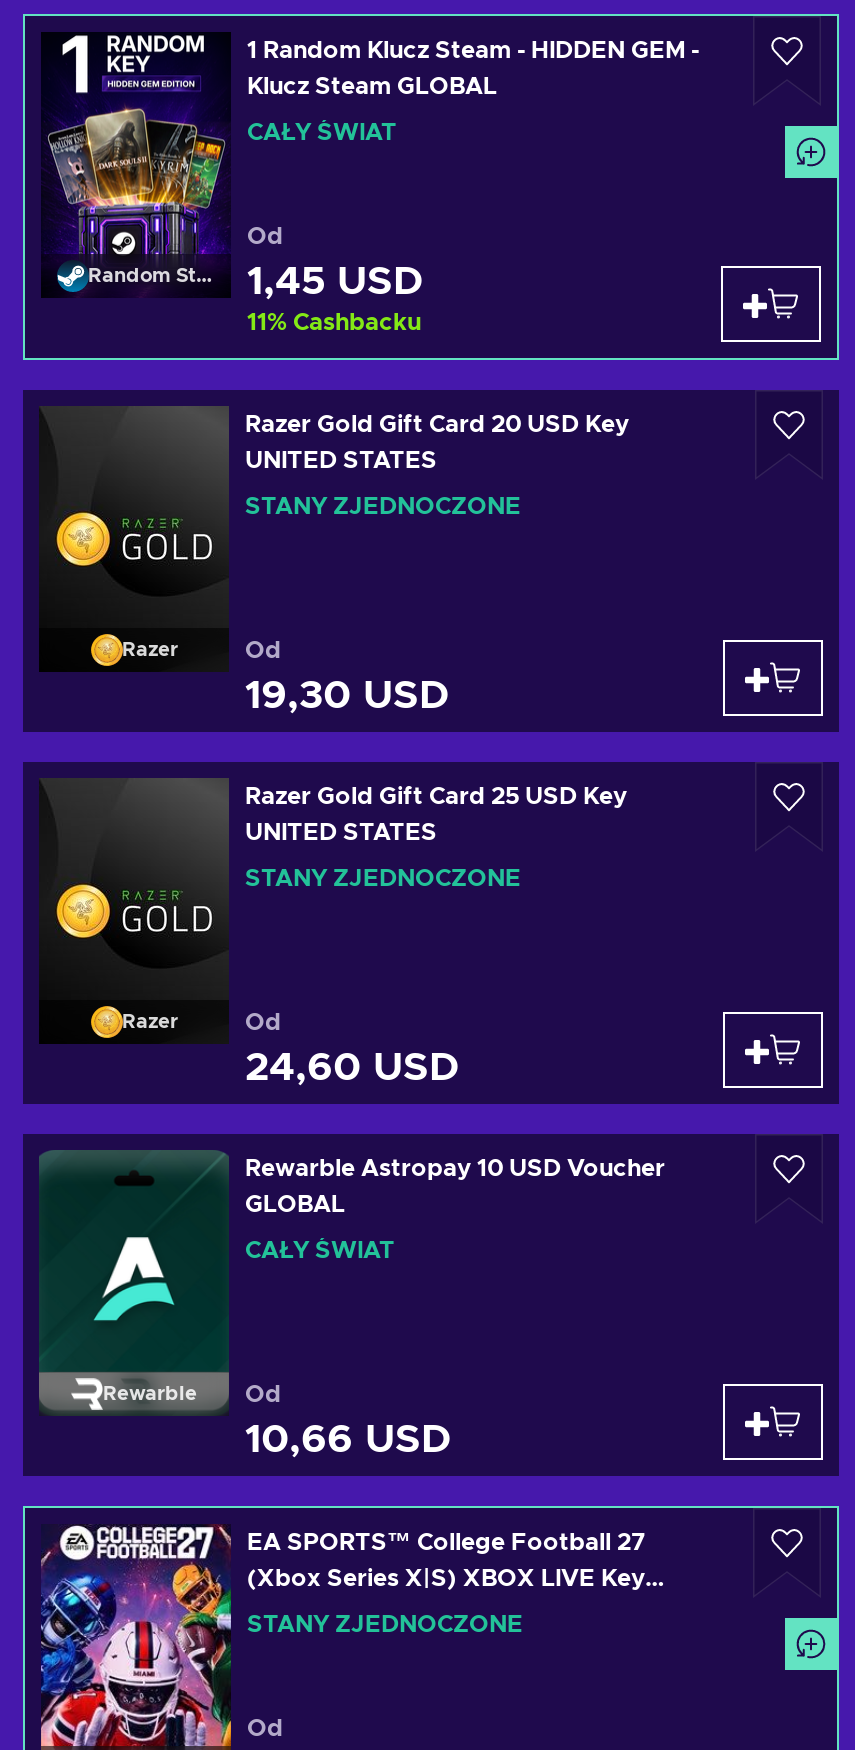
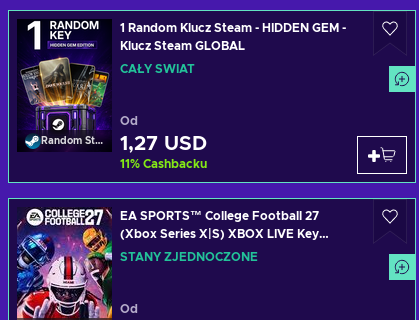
[247,262,423,302] 1,45 USD -> [120,134,207,154] 1,27 USD
[21,388,841,734] [image] | Razer -> none
[245,412,629,518] Razer Gold Gift Card 20 USD Key | UNITED STATES | STANY ZJEDNOCZONE -> none
[245,638,449,716] Od | 19,30 USD -> none
[21,760,841,1106] [image] | Razer -> none
[245,784,627,890] Razer Gold Gift Card 25 USD Key | UNITED STATES | STANY ZJEDNOCZONE -> none
[245,1010,459,1088] Od | 24,60 USD -> none
[21,1130,841,1478] [image] | Rewarble -> none
[245,1156,665,1262] Rewarble Astropay 10 USD Voucher | GLOBAL | CAŁY ŚWIAT -> none
[245,1382,451,1460] Od | 10,66 USD -> none

